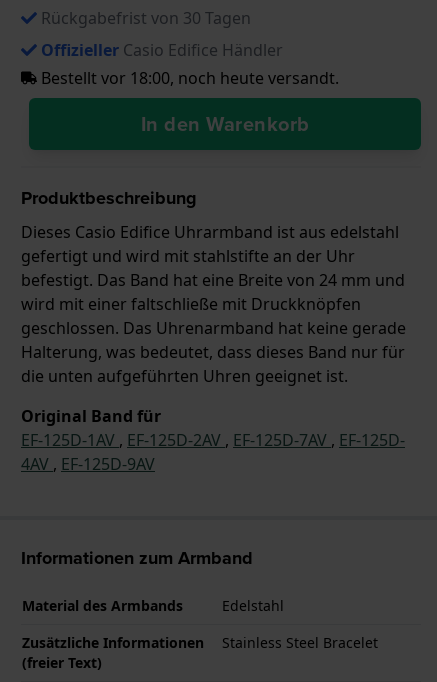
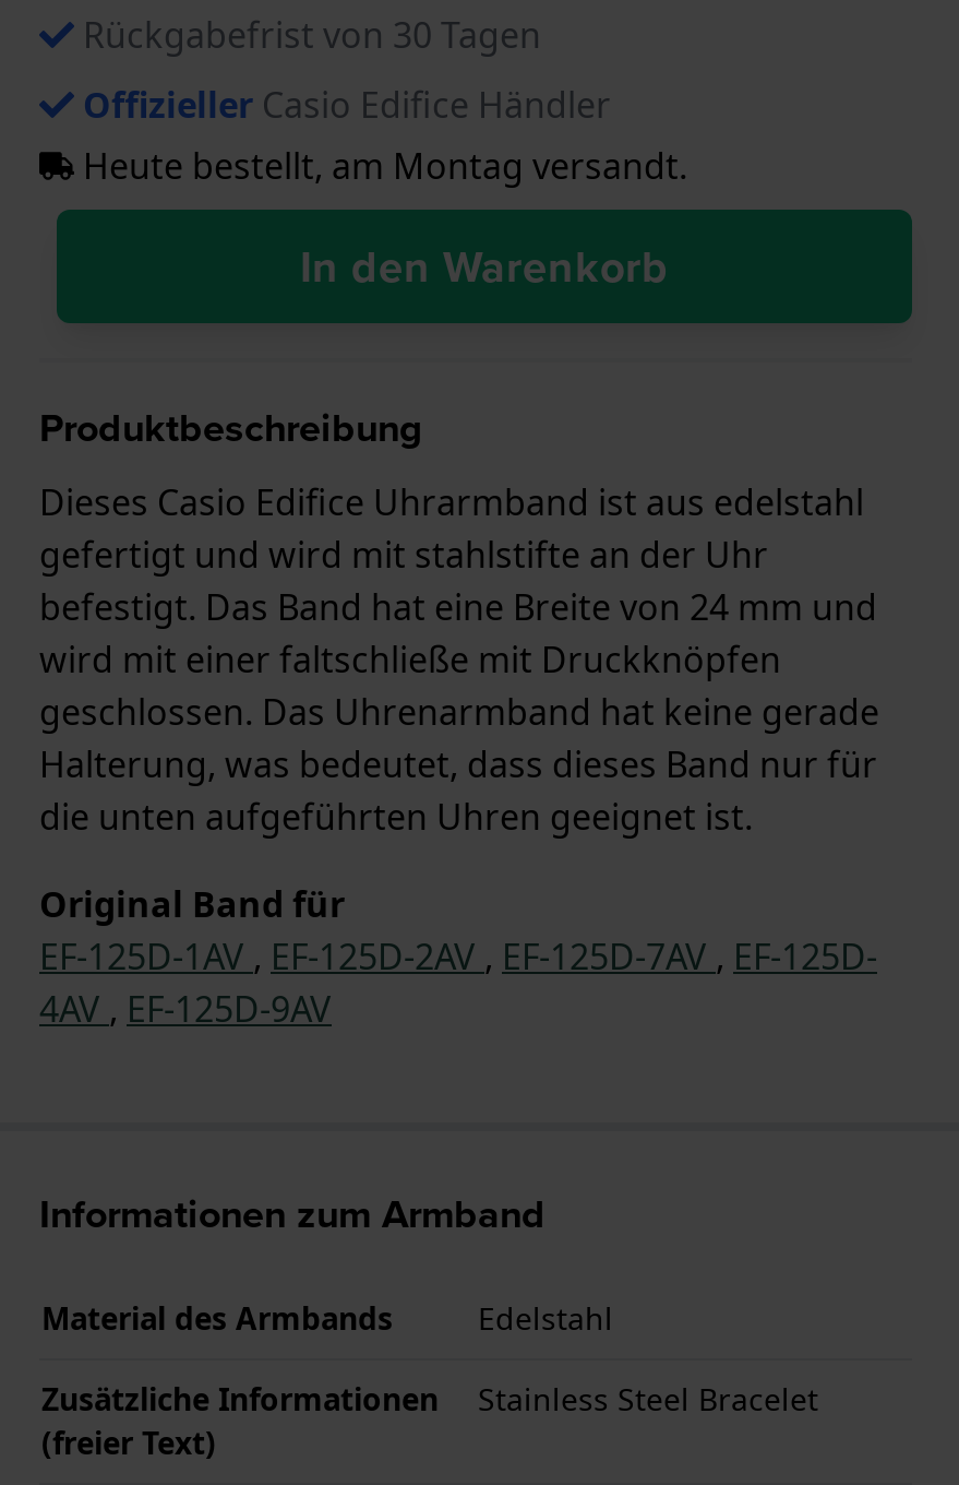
[37,67,339,89] Bestellt vor 18:00, noch heute versandt. -> [74,142,687,190] Heute bestellt, am Montag versandt.

